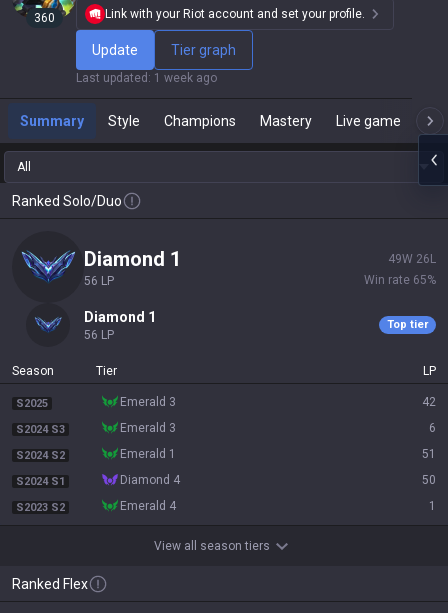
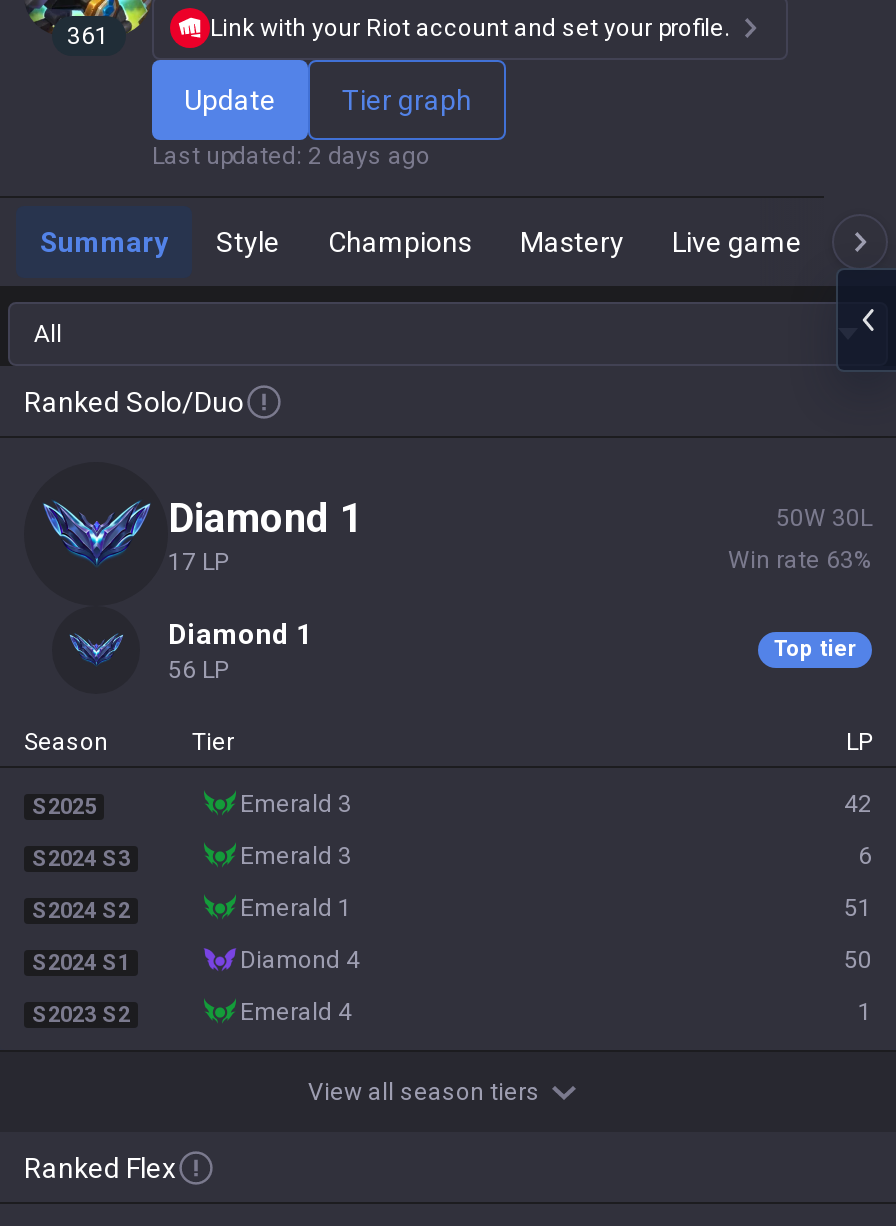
[33,11,54,25] 360 -> [67,22,109,50] 361
[76,71,217,85] Last updated: 1 week ago -> [152,142,430,170] Last updated: 2 days ago
[388,252,436,266] 49W 26L -> [776,504,872,532] 50W 30L
[84,274,114,288] 56 LP -> [168,548,228,576] 17 LP
[364,273,436,287] Win rate 65% -> [728,546,872,574] Win rate 63%

